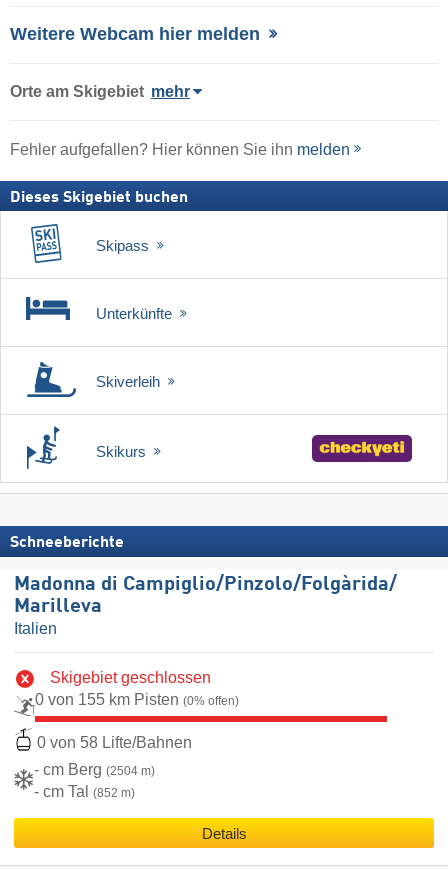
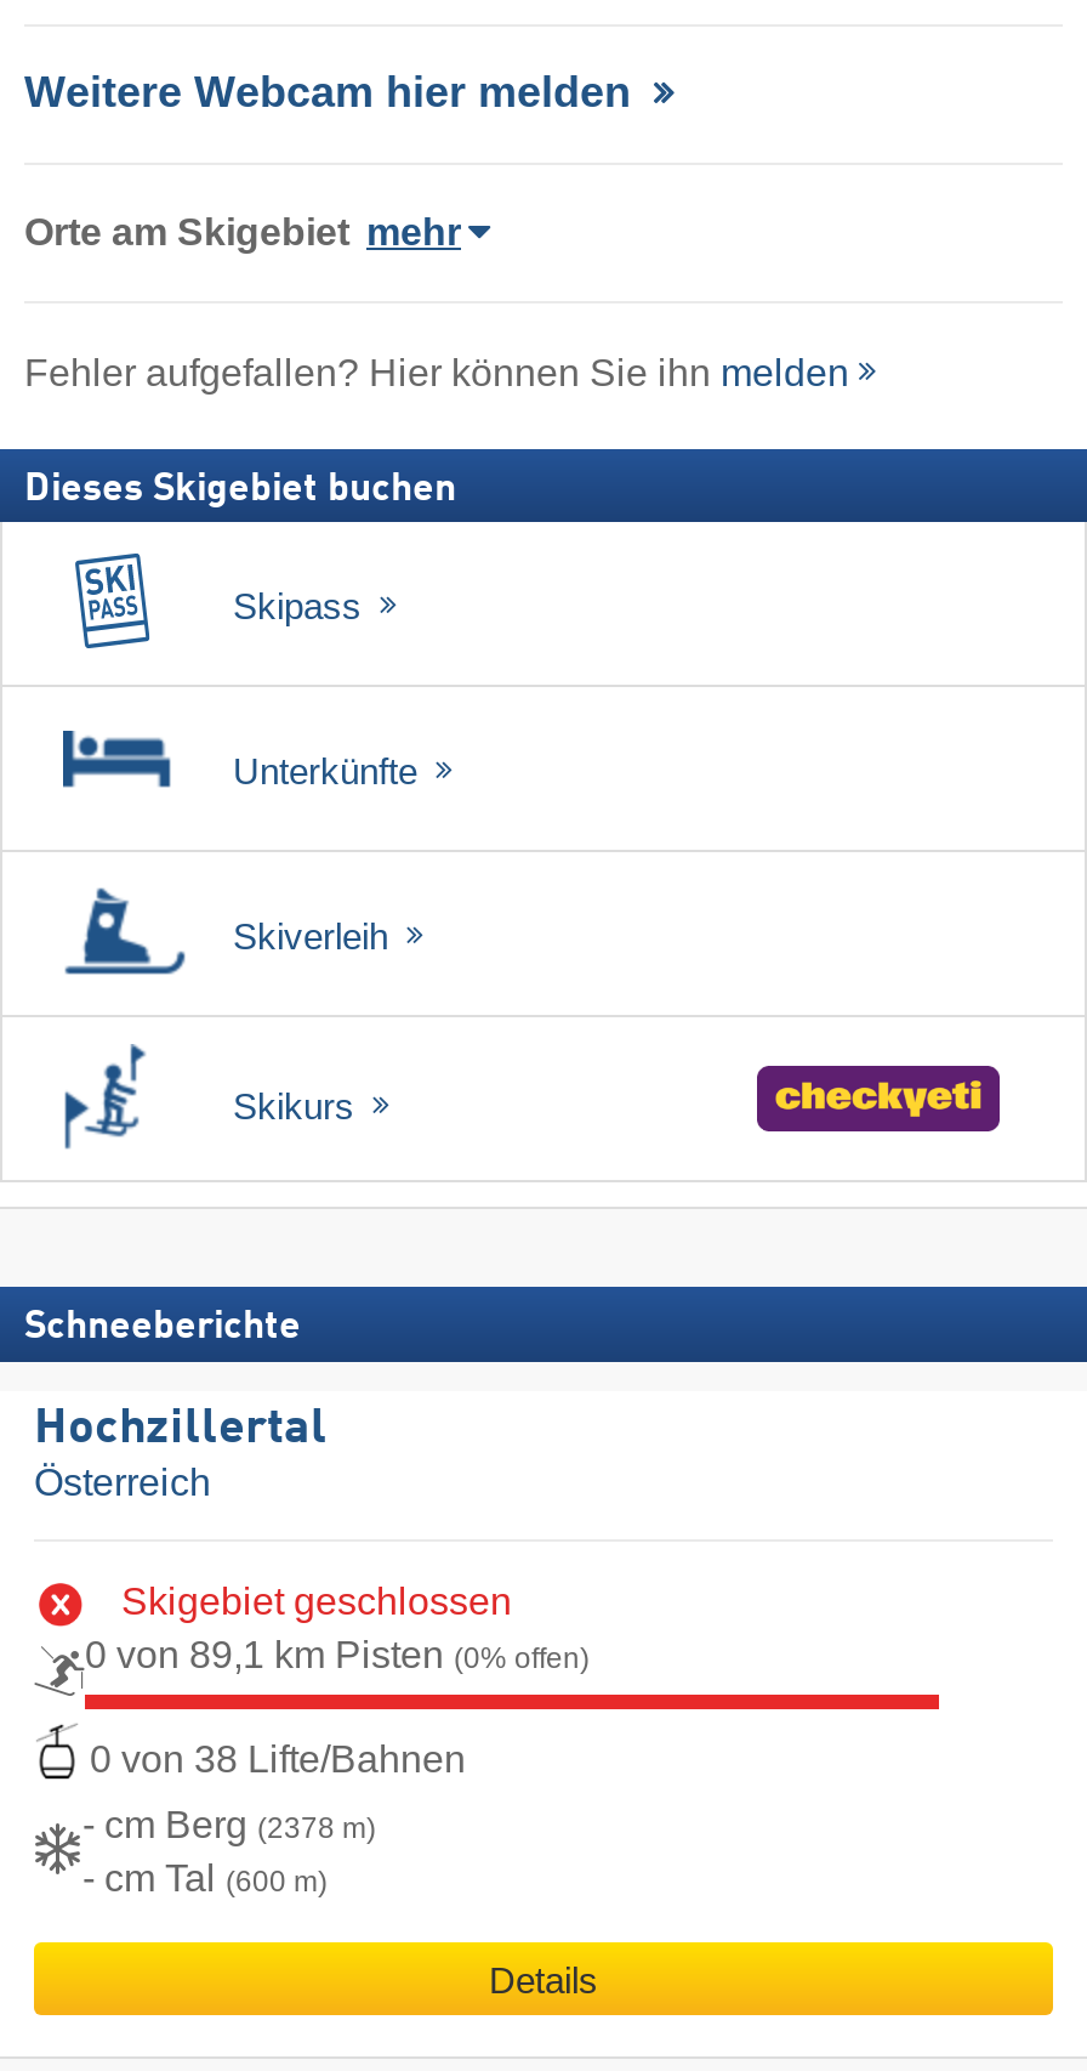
[14,574,397,636] Madonna di Campiglio/Pinzolo/Folgàrida/ | Marilleva | Italien -> [34,1405,328,1502] Hochzillertal | Österreich
[35,691,239,708] 0 von 155 km Pisten (0% offen) -> [85,1635,590,1676] 0 von 89,1 km Pisten (0% offen)
[37,734,192,751] 0 von 58 Lifte/Bahnen -> [90,1737,466,1779] 0 von 38 Lifte/Bahnen
[34,761,155,778] - cm Berg (2504 m) -> [82,1803,376,1845] - cm Berg (2378 m)
[34,783,135,800] - cm Tal (852 m) -> [82,1857,328,1898] - cm Tal (600 m)

